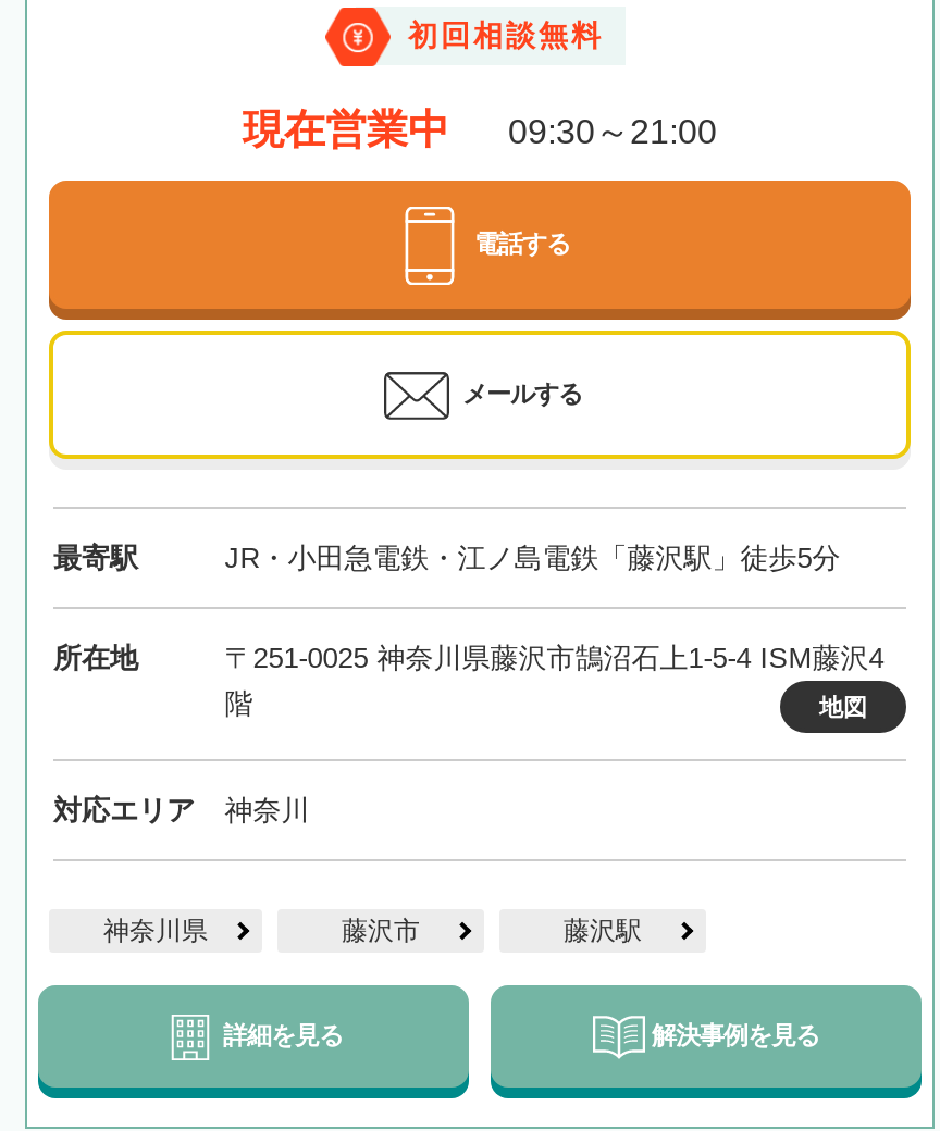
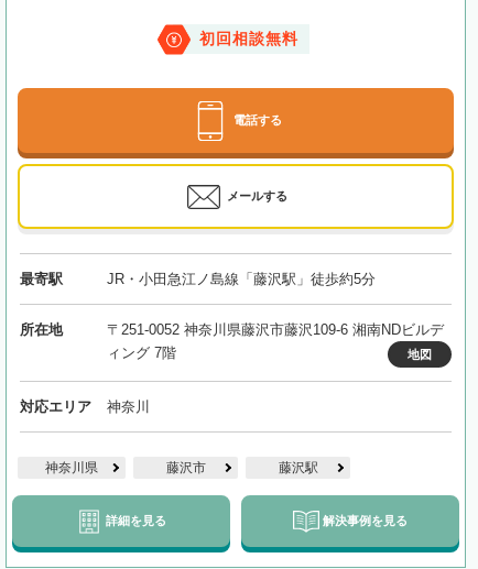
[243,107,717,153] 現在営業中 | 09:30～21:00 -> none
[225,542,840,575] JR・小田急電鉄・江ノ島電鉄「藤沢駅」徒歩5分 -> [107,271,375,288] JR・小田急江ノ島線「藤沢駅」徒歩約5分
[225,642,884,721] 〒251-0025 神奈川県藤沢市鵠沼石上1-5-4 ISM藤沢4 | 階 -> [107,322,444,361] 〒251-0052 神奈川県藤沢市藤沢109-6 湘南NDビルデ | ィング 7階

